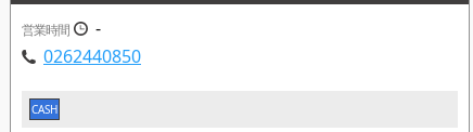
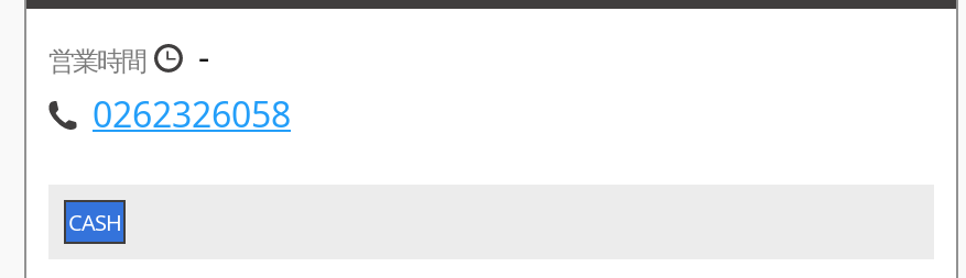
[43,44,141,68] 0262440850 -> [93,89,291,138] 0262326058

